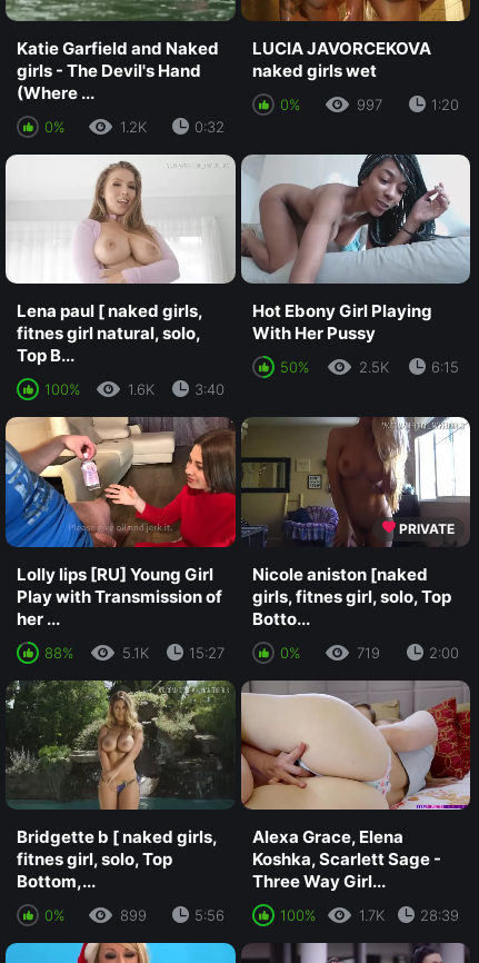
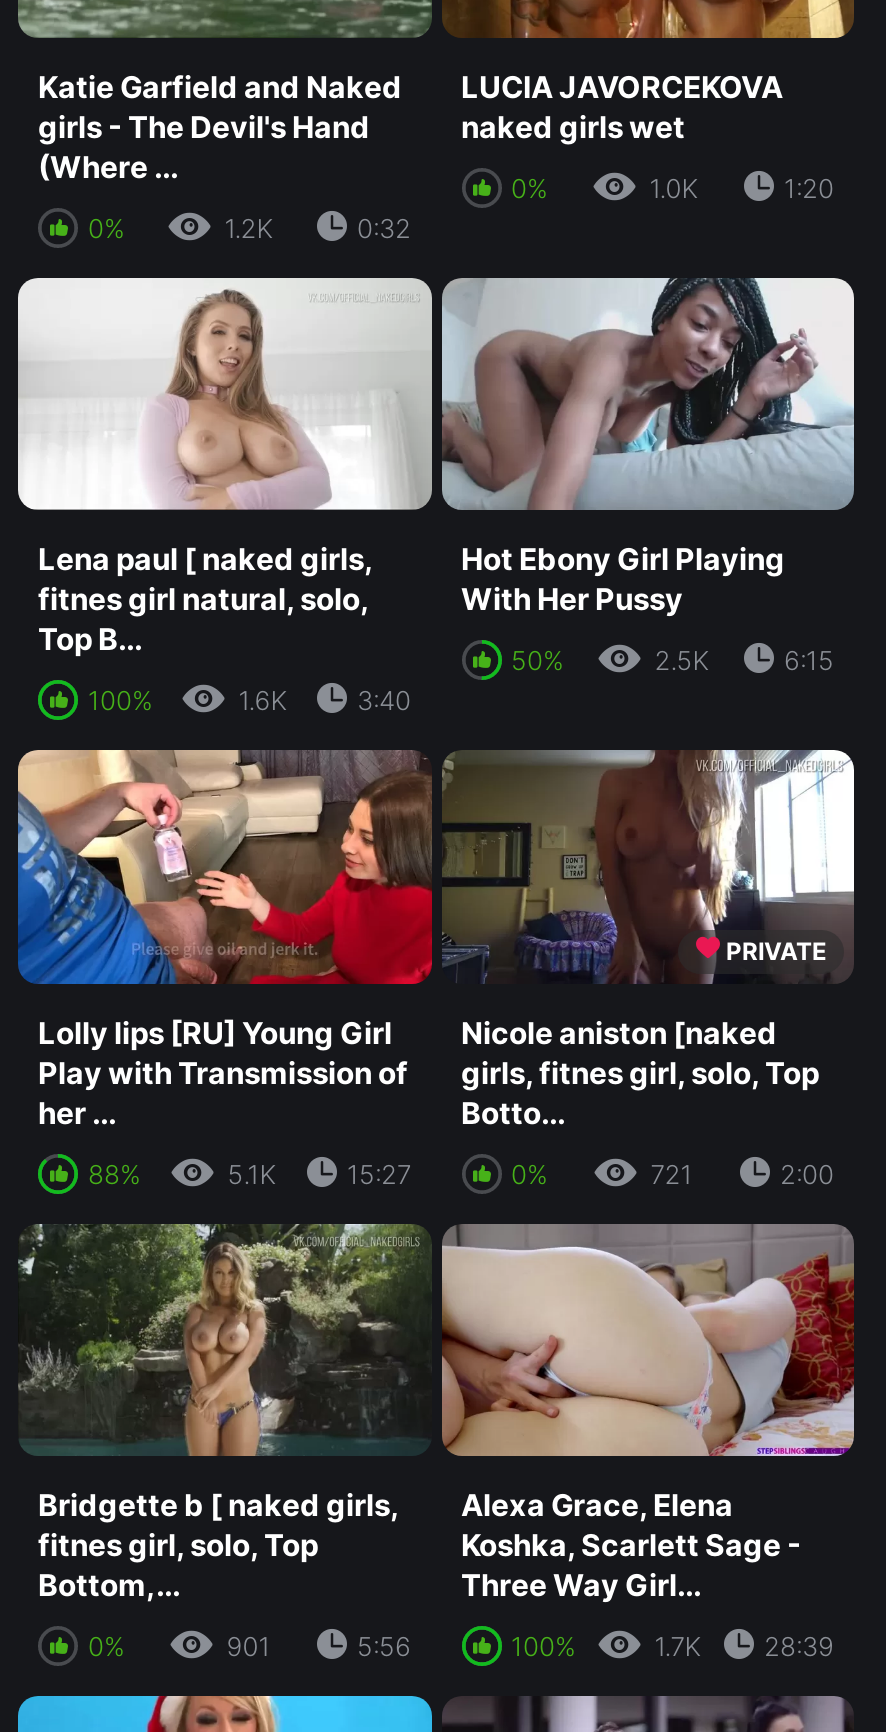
[357,96,383,114] 997 -> [650,172,698,204] 1.0K
[357,643,380,661] 719 -> [650,1157,692,1189] 721
[120,906,147,924] 899 -> [226,1629,270,1661] 901

